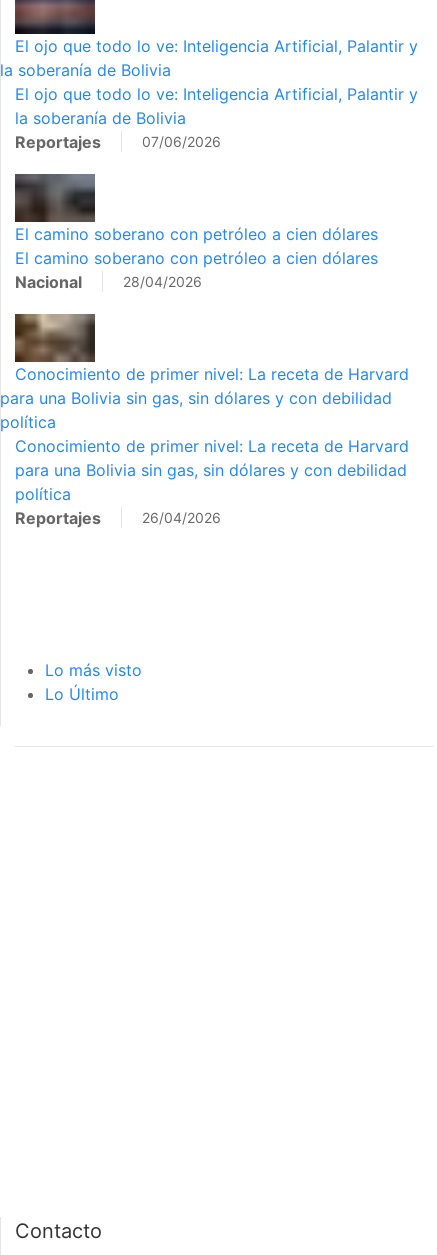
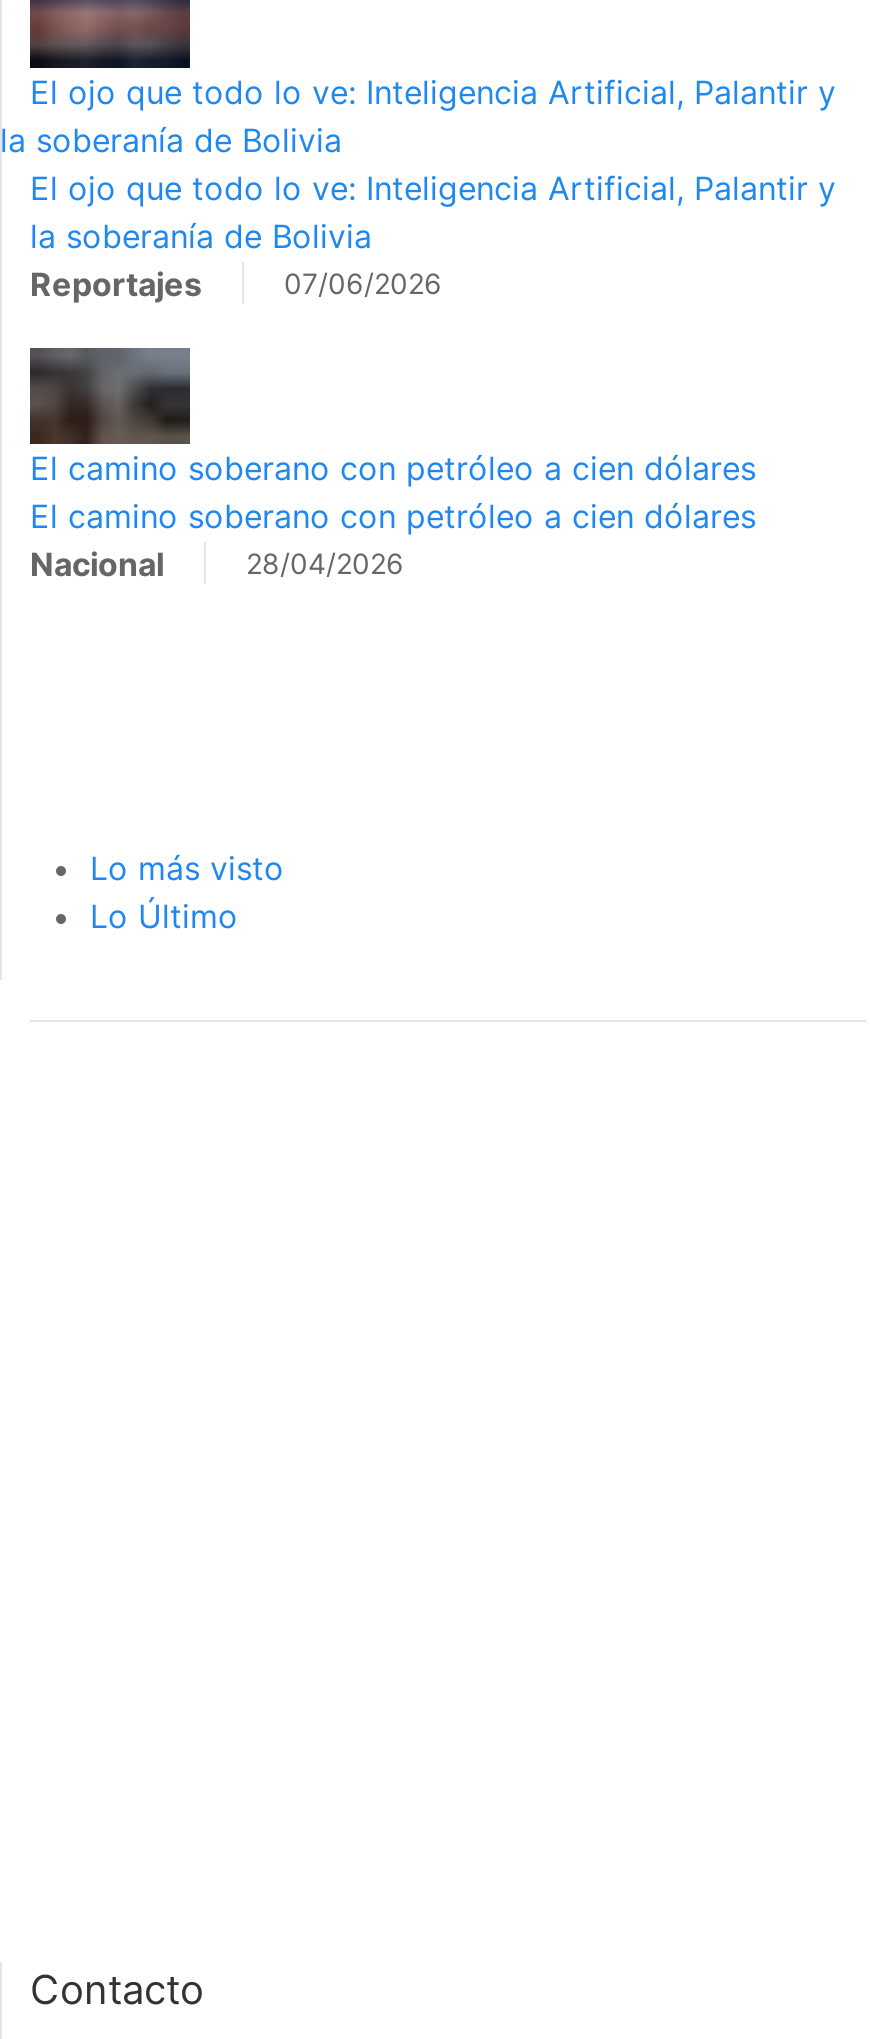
[0,313,409,528] [image] | Conocimiento de primer nivel: La receta de Harvard | para una Bolivia sin gas, sin dólares y con debilidad | política | Conocimiento de primer nivel: La receta de Harvard | para una Bolivia sin gas, sin dólares y con debilidad | política | Reportajes | 26/04/2026 -> none

